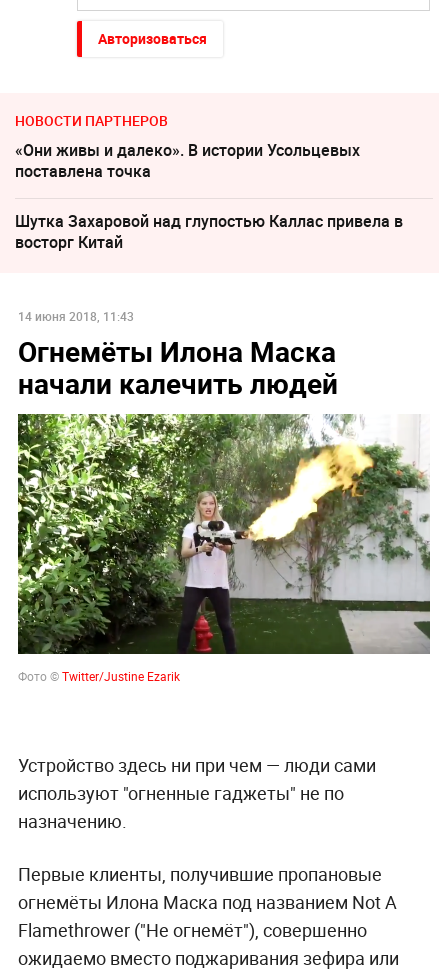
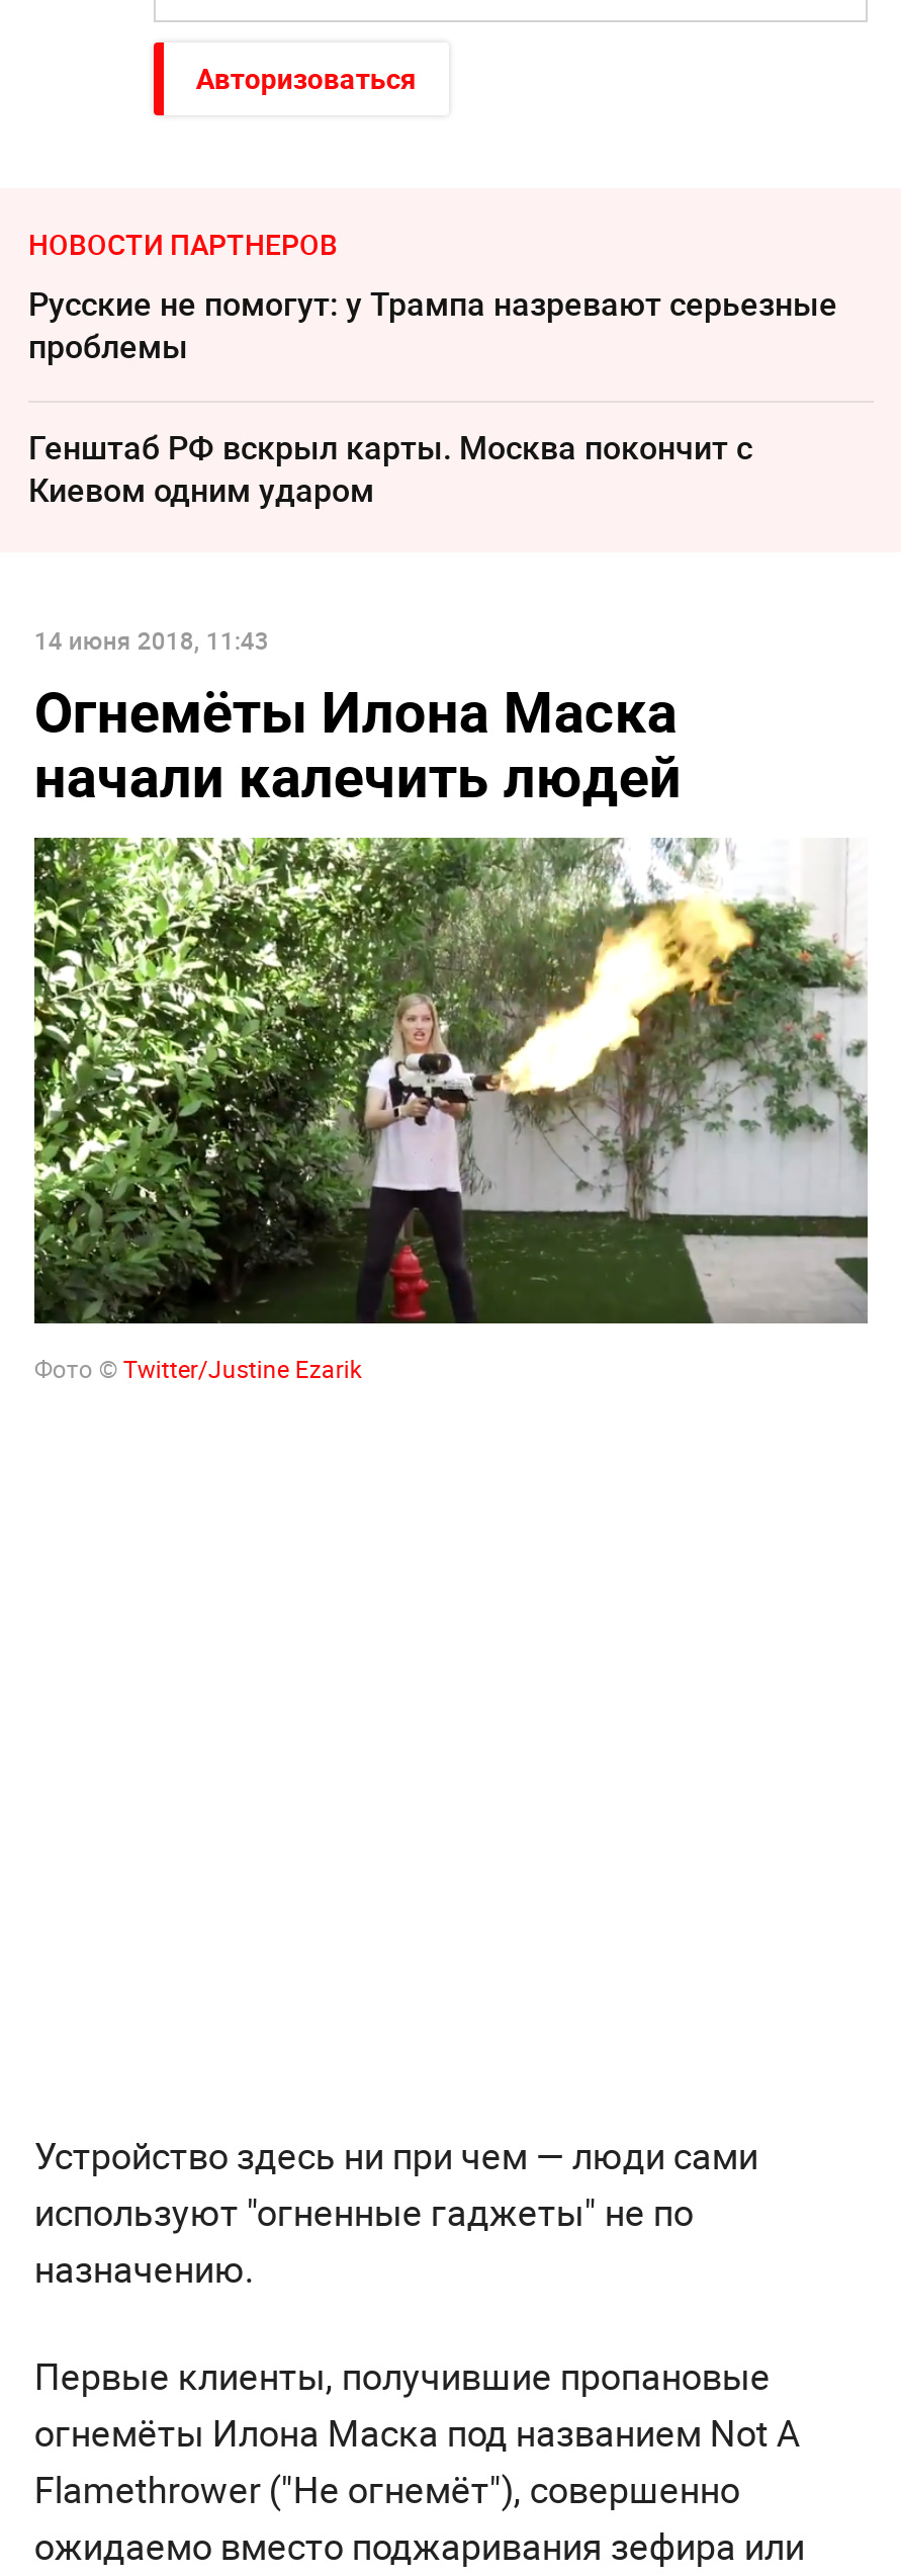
[15,139,360,182] «Они живы и далеко». В истории Усольцевых | поставлена точка -> [28,282,837,369] Русские не помогут: у Трампа назревают серьезные | проблемы
[15,210,403,253] Шутка Захаровой над глупостью Каллас привела в | восторг Китай -> [28,426,752,513] Генштаб РФ вскрыл карты. Москва покончит с | Киевом одним ударом

